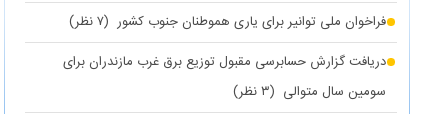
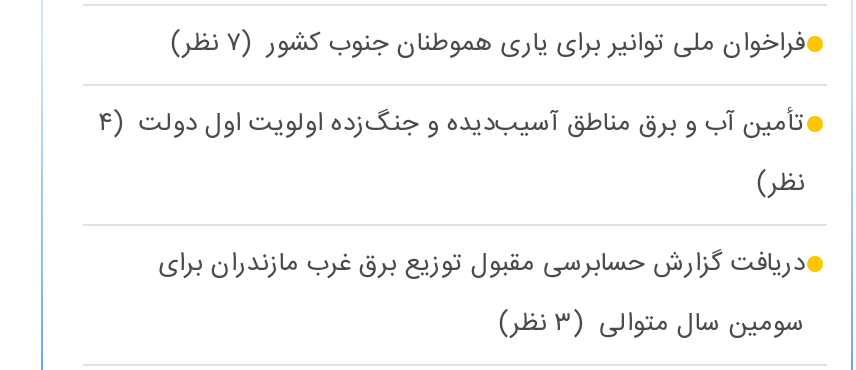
none -> [99,101,805,205] تأمین آب و برق مناطق آسیب‌دیده و جنگ‌زده اولویت اول دولت (۴ | نظر)

